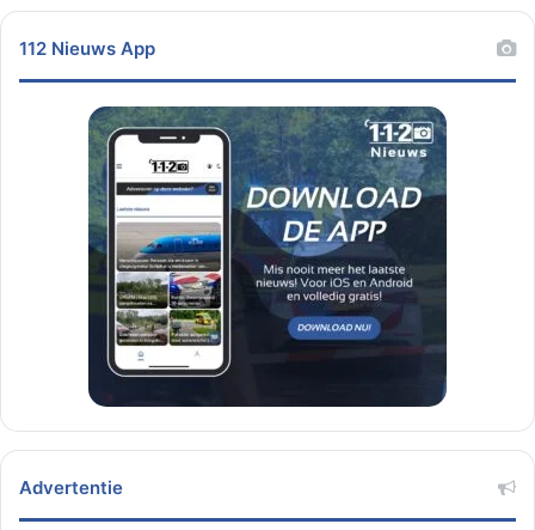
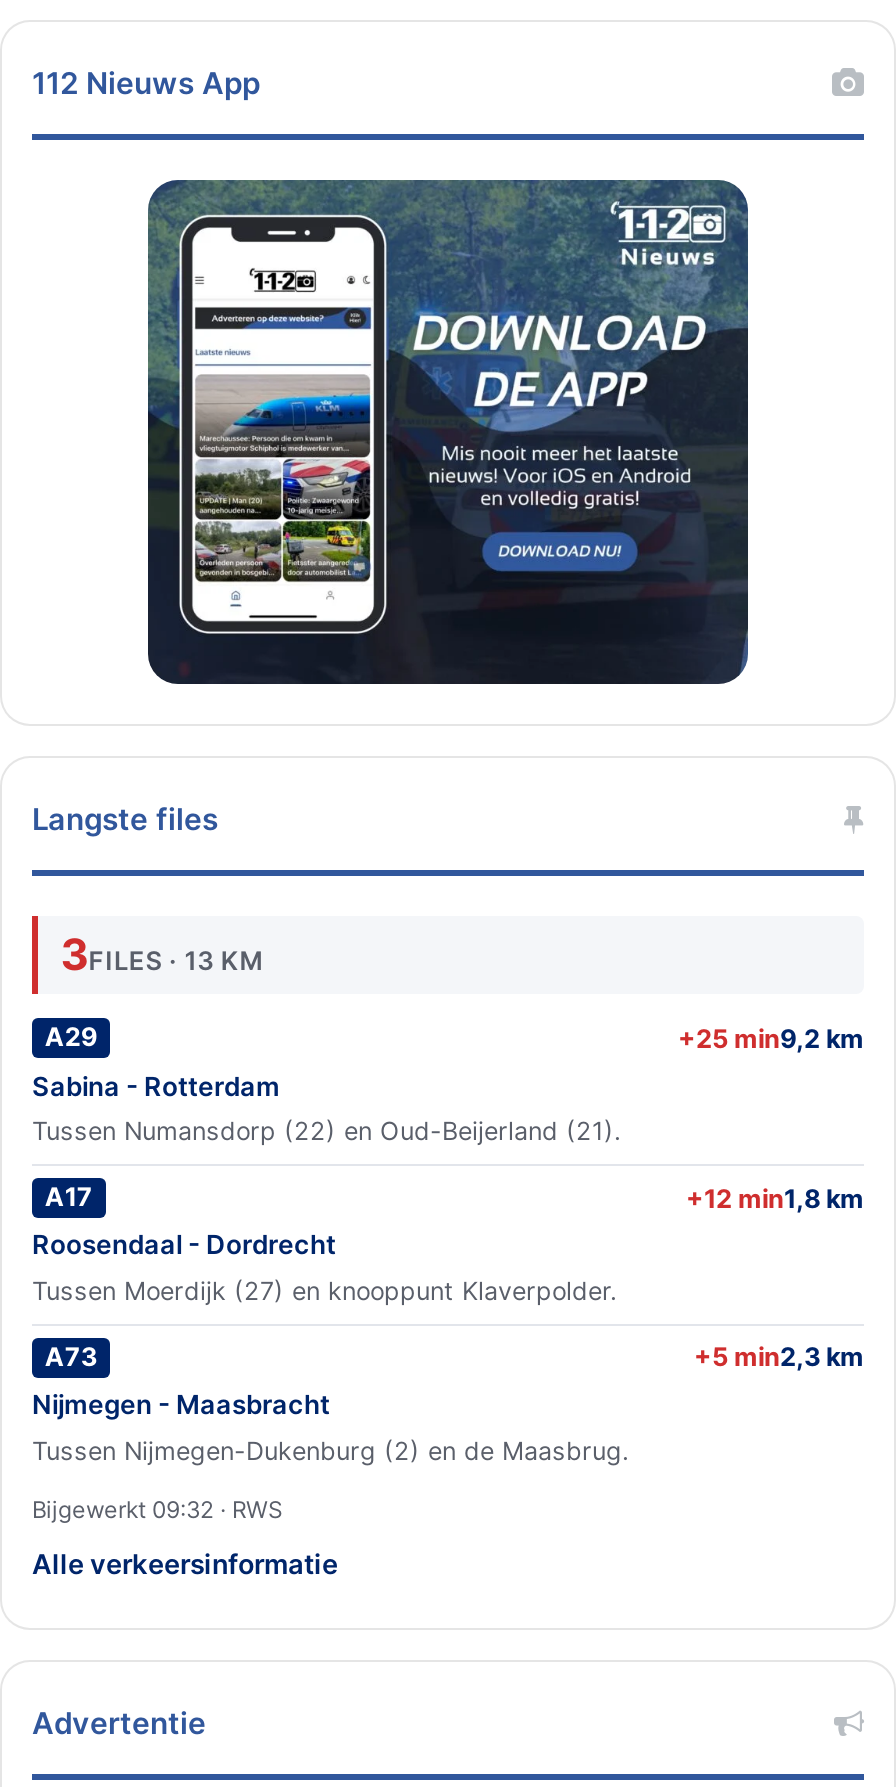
none -> [32,800,864,1579] Langste files | 3FILES · 13 KM | A29 | +25 min9,2 km | Sabina - Rotterdam | Tussen Numansdorp (22) en Oud-Beijerland (21). | A17 | +12 min1,8 km | Roosendaal - Dordrecht | Tussen Moerdijk (27) en knooppunt Klaverpolder. | A73 | +5 min2,3 km | Nijmegen - Maasbracht | Tussen Nijmegen-Dukenburg (2) en de Maasbrug. | Bijgewerkt 09:32 · RWS | Alle verkeersinformatie

